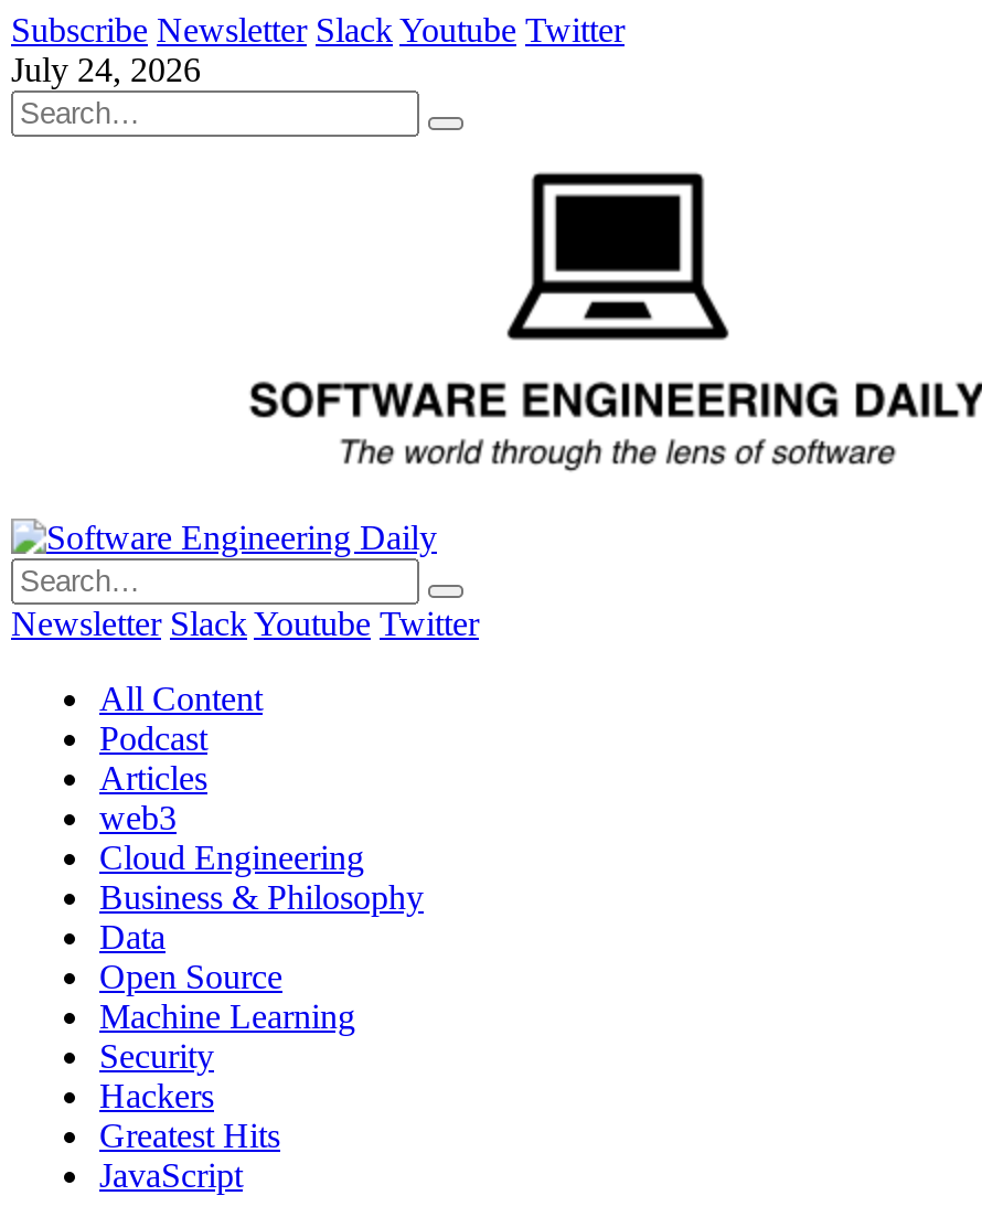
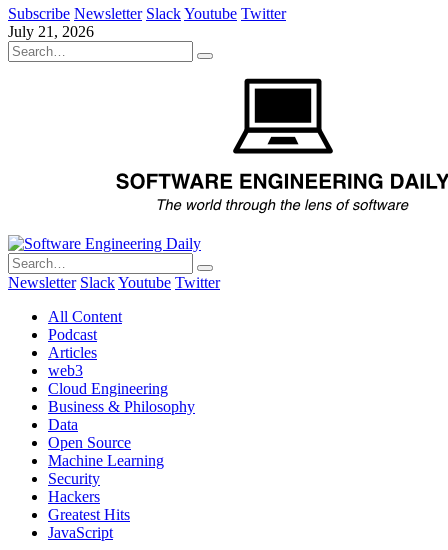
[11,51,201,88] July 24, 2026 -> [8,23,94,40] July 21, 2026

